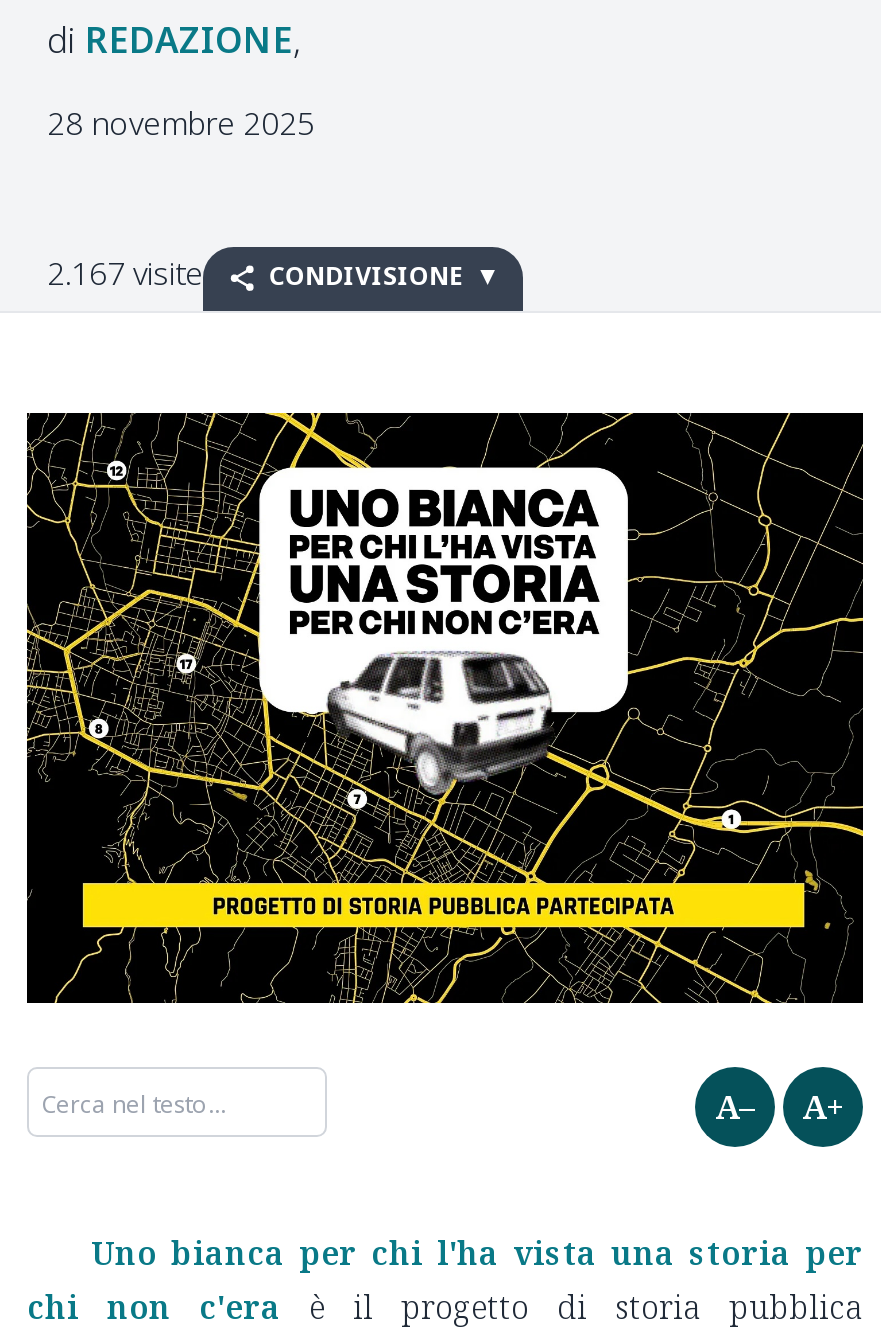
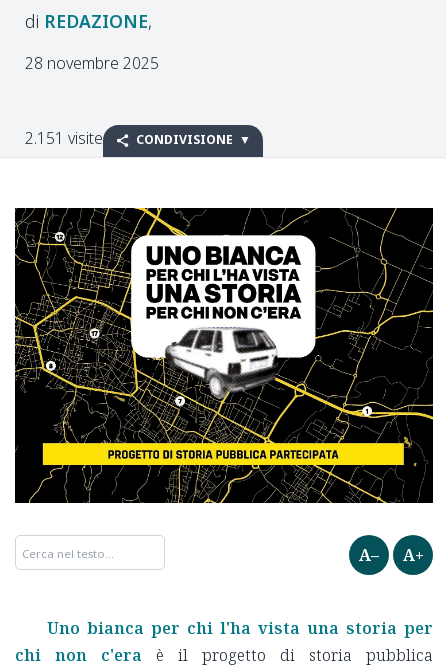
[47,251,463,295] 2.167 visite CONDIVISIONE -> [25,127,233,149] 2.151 visite CONDIVISIONE

